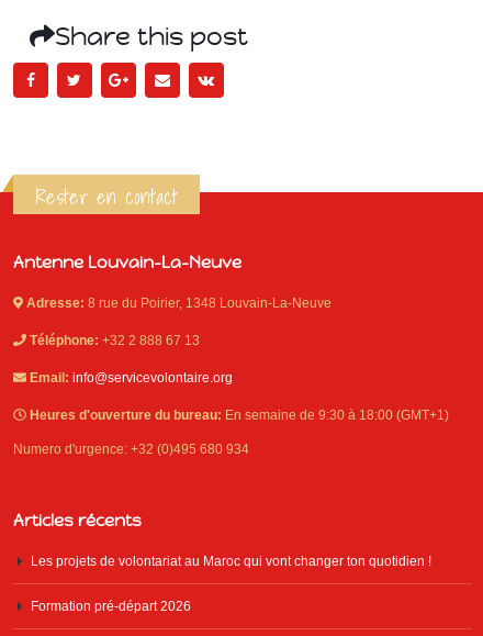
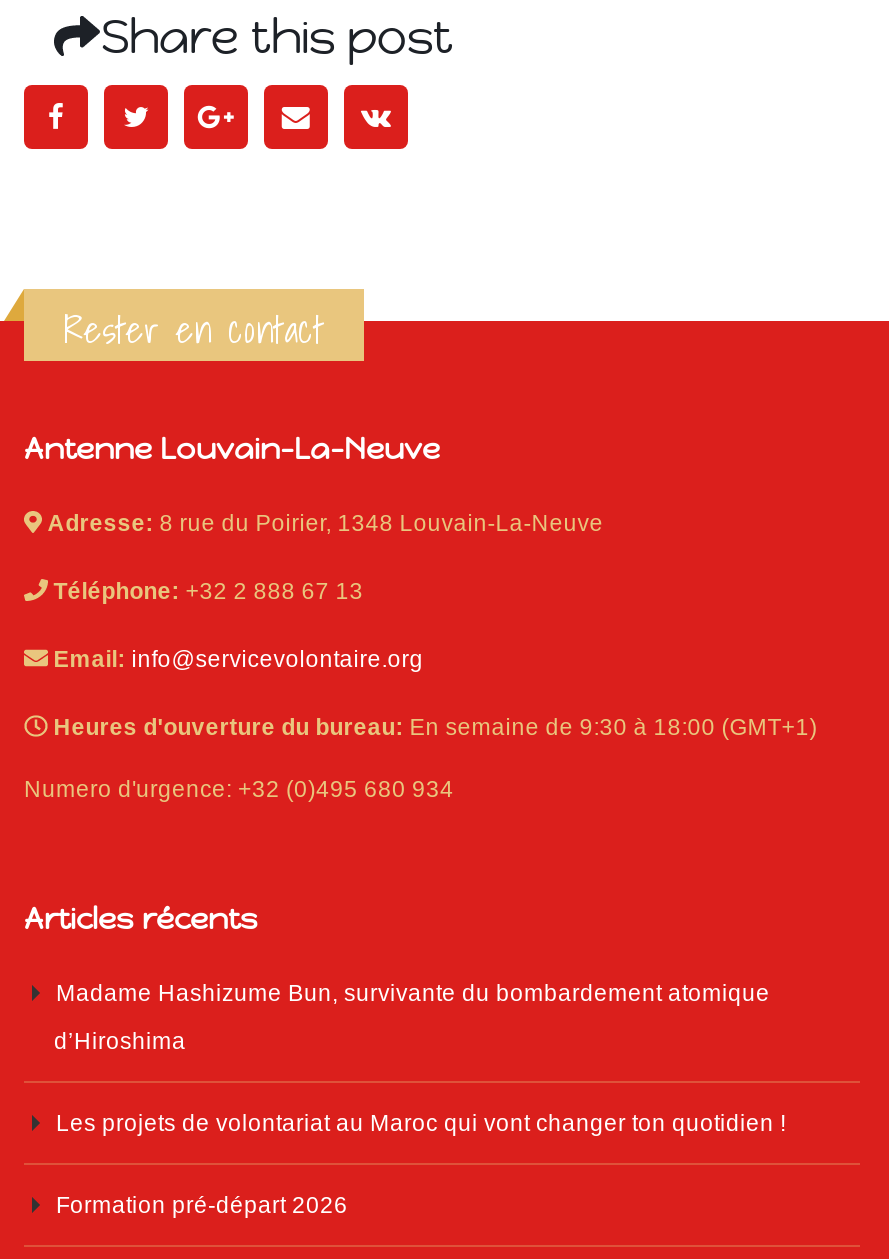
none -> [54,979,770,1053] Madame Hashizume Bun, survivante du bombardement atomique | d’Hiroshima

